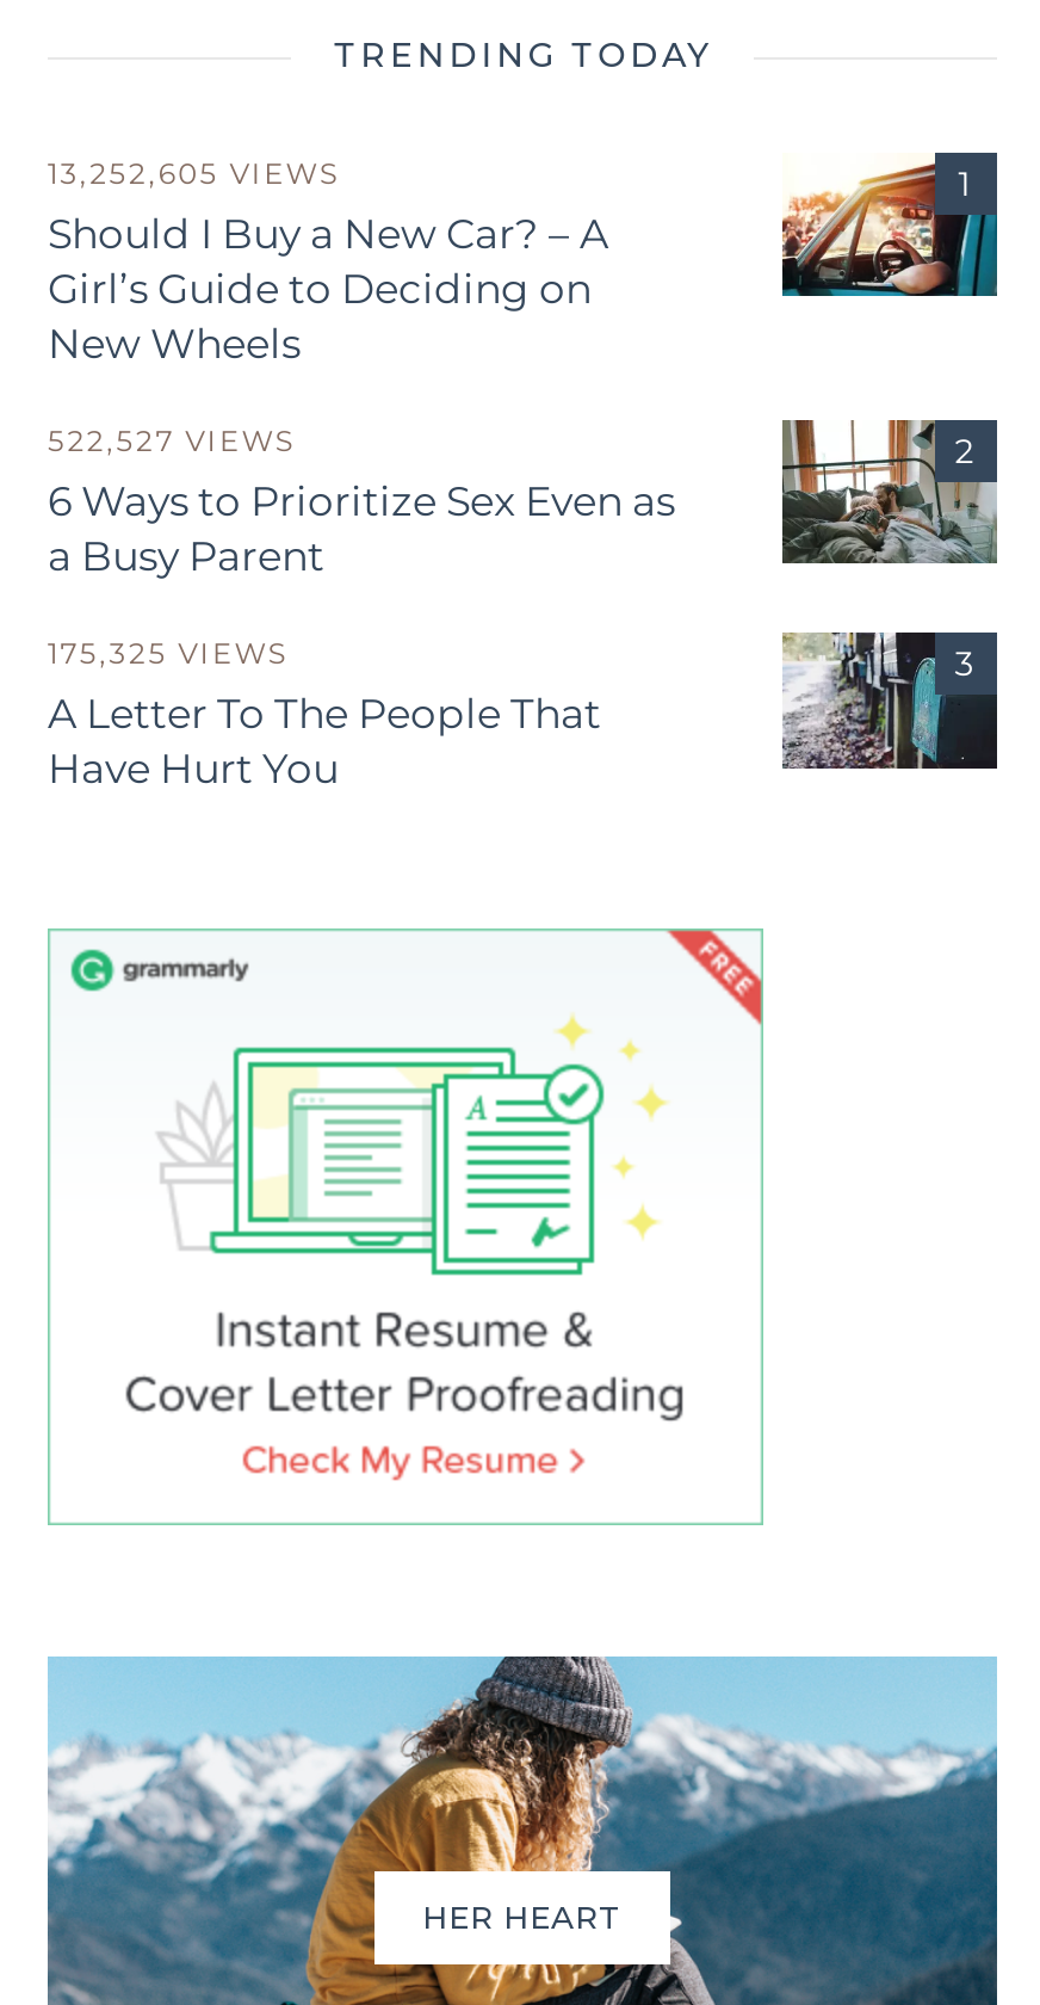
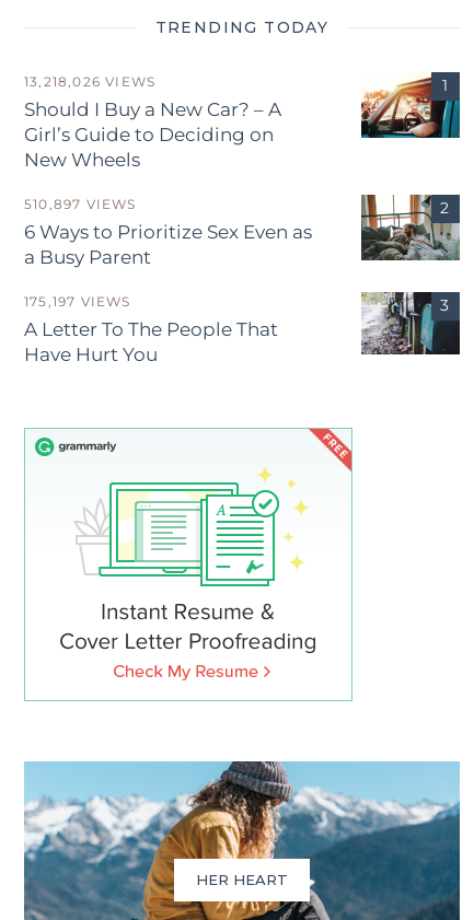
[48,156,339,192] 13,252,605 VIEWS -> [24,73,156,89] 13,218,026 VIEWS
[48,424,295,459] 522,527 VIEWS -> [24,195,136,212] 510,897 VIEWS
[48,636,288,672] 175,325 VIEWS -> [24,293,131,309] 175,197 VIEWS

